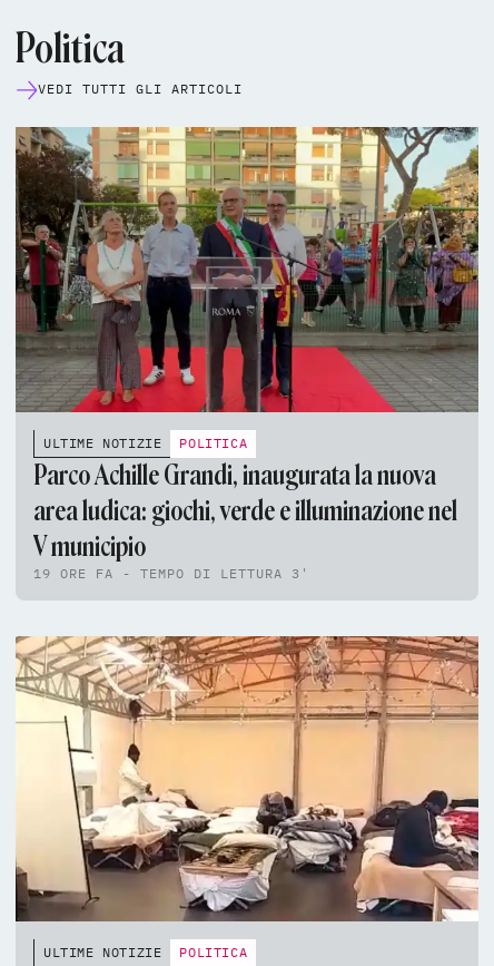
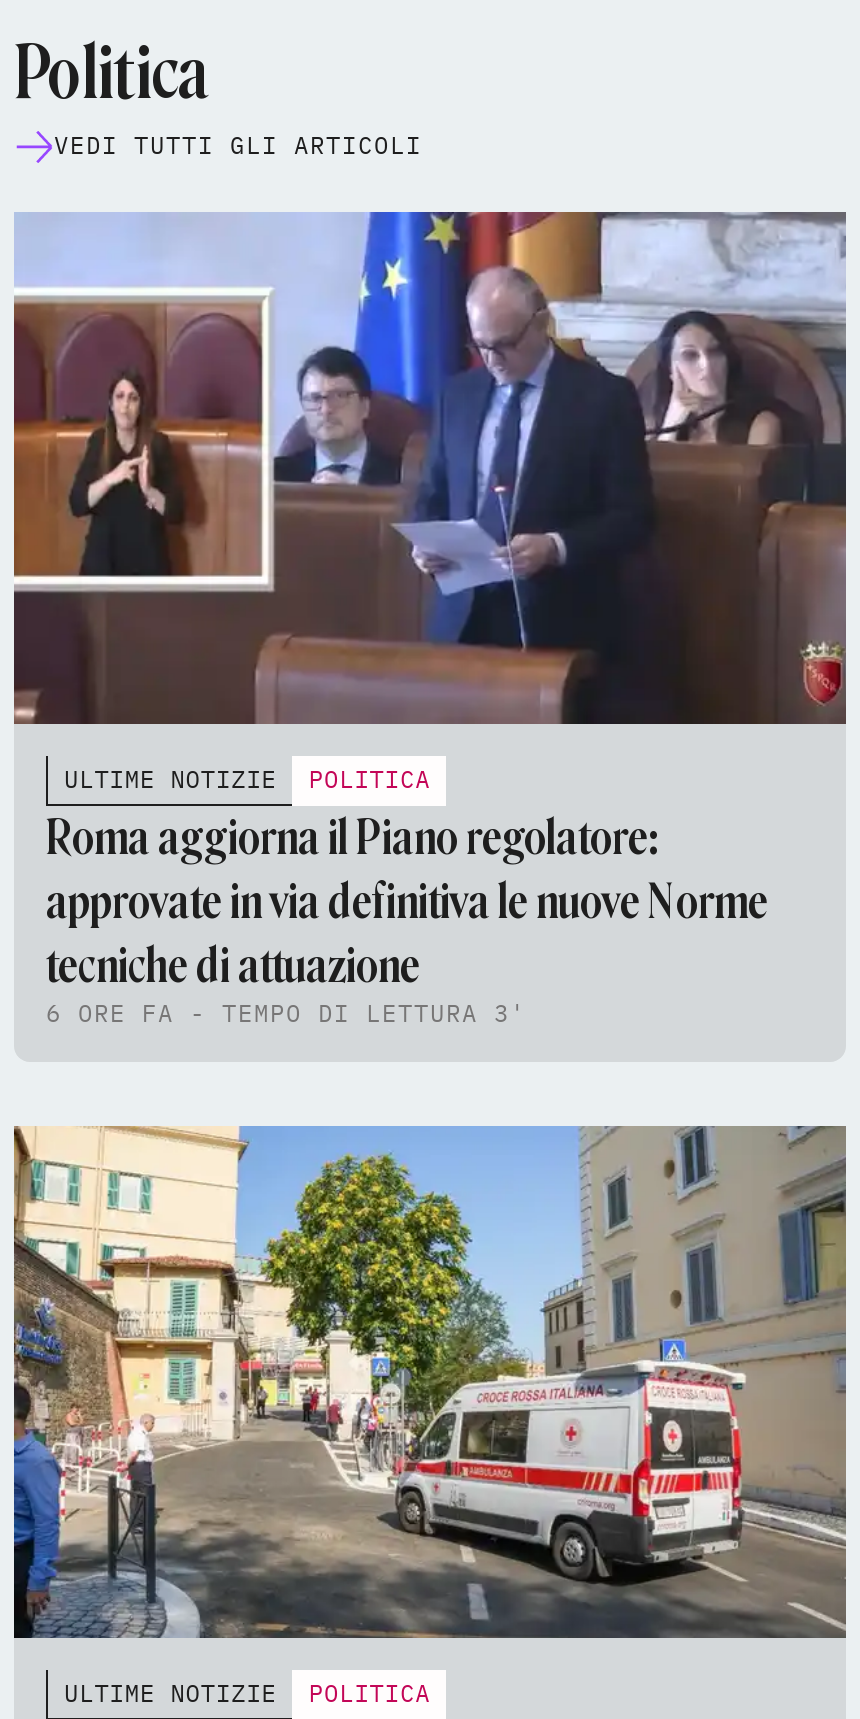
[14,126,480,413] [image] -> [12,209,848,727] [image]
[33,459,457,581] Parco Achille Grandi, inaugurata la nuova | area ludica: giochi, verde e illuminazione nel | V municipio | 19 ORE FA - TEMPO DI LETTURA 3' -> [46,809,768,1029] Roma aggiorna il Piano regolatore: | approvate in via definitiva le nuove Norme | tecniche di attuazione | 6 ORE FA - TEMPO DI LETTURA 3'
[14,635,480,921] [image] -> [12,1125,848,1641] [image]

